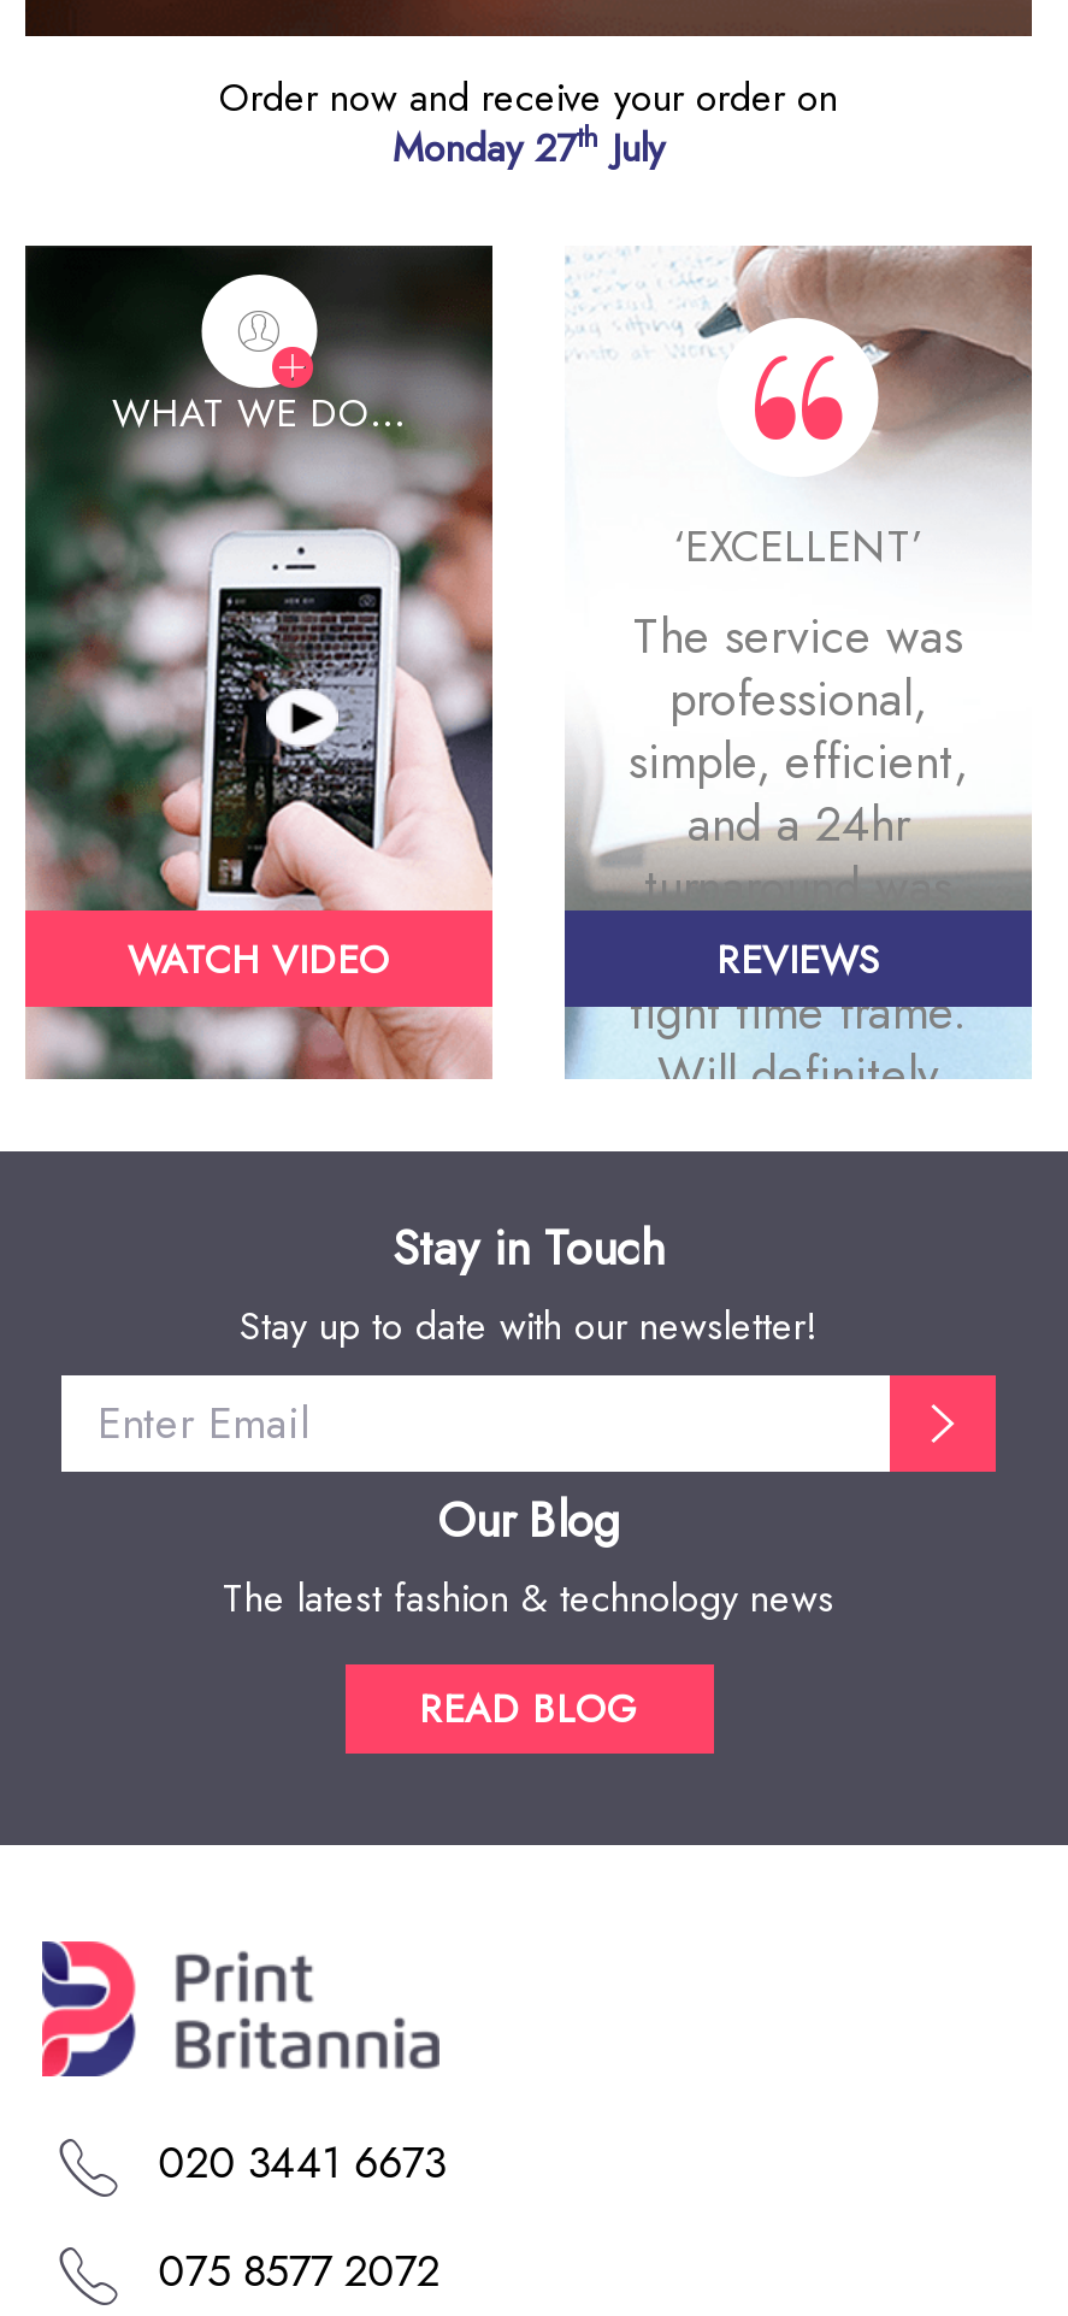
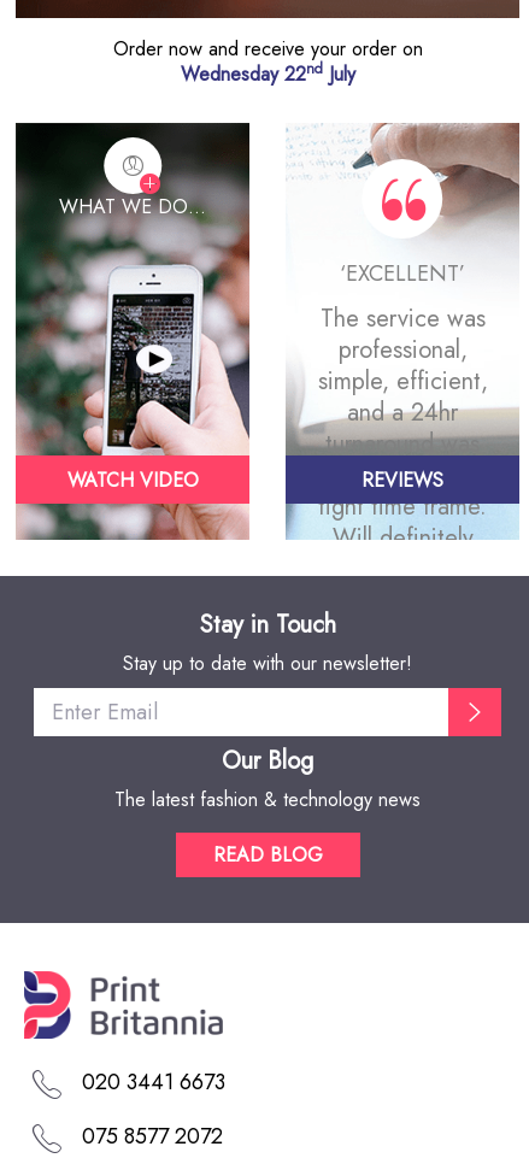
[393,116,665,176] Monday 27th July -> [180,58,355,88] Wednesday 22nd July

